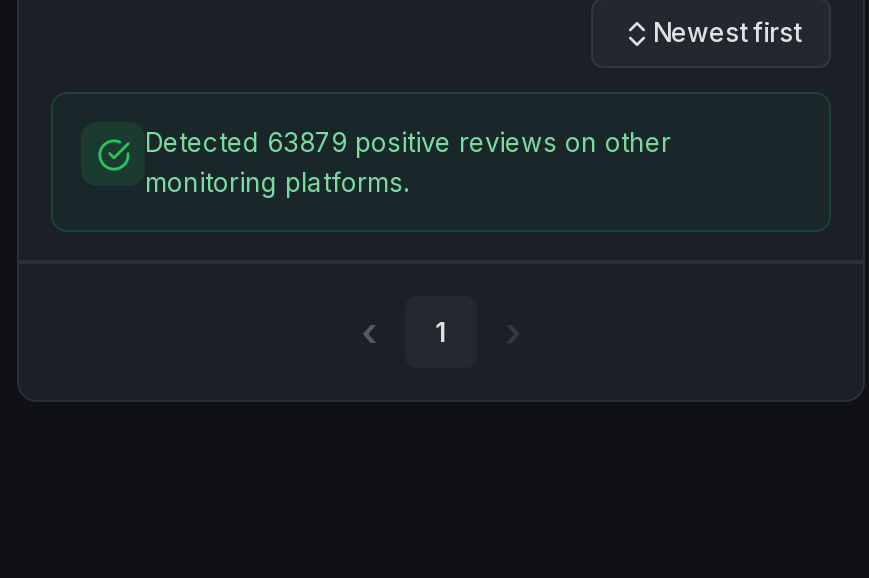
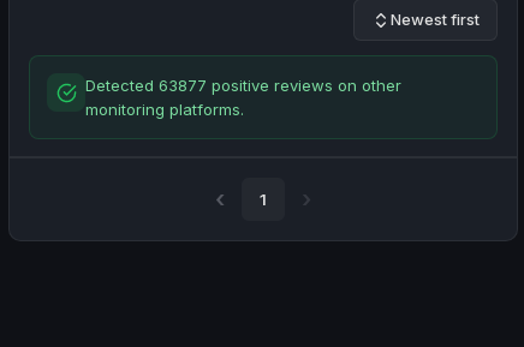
[145,126,671,158] Detected 63879 positive reviews on other -> [85,76,401,95] Detected 63877 positive reviews on other

